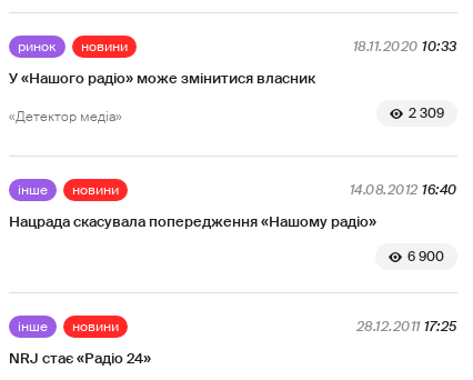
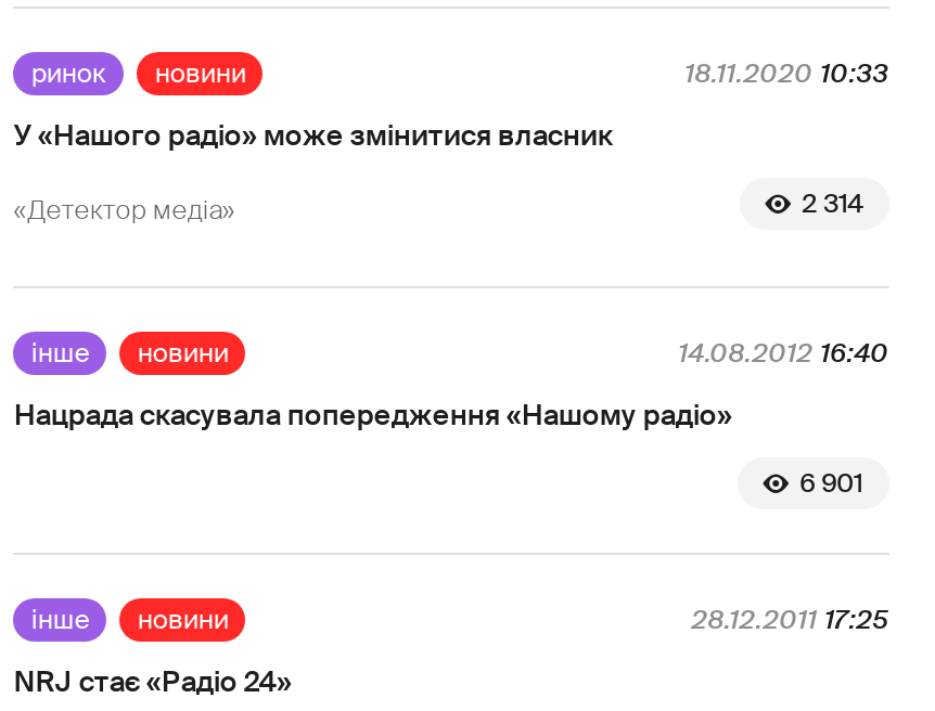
[408,105,444,123] 2 309 -> [802,187,863,222] 2 314
[407,248,444,266] 6 900 -> [800,467,863,501] 6 901

